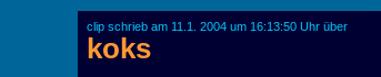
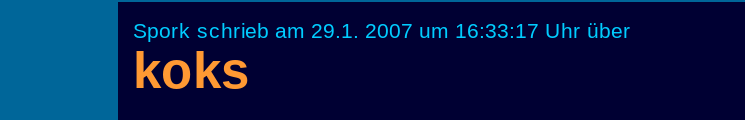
[86,20,347,33] clip schrieb am 11.1. 2004 um 16:13:50 Uhr über -> [133,18,631,42] Spork schrieb am 29.1. 2007 um 16:33:17 Uhr über

